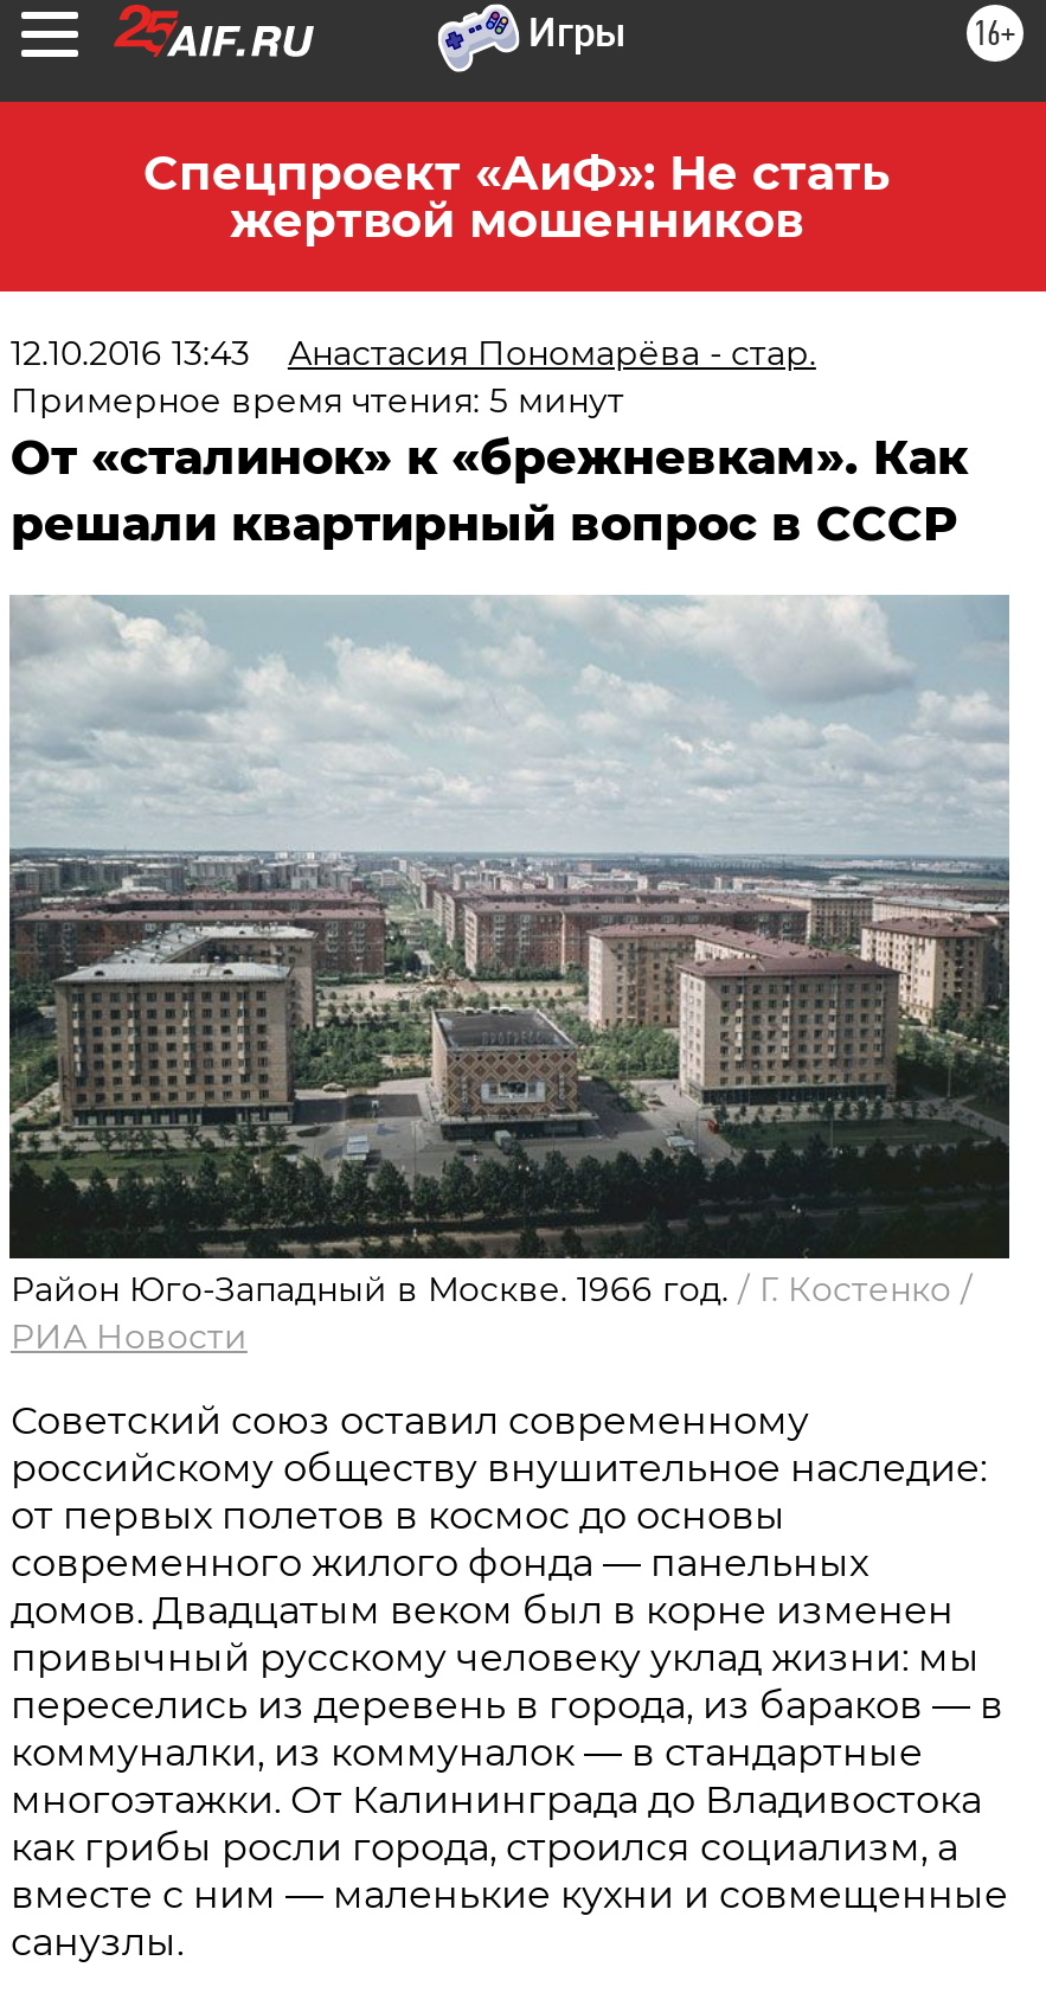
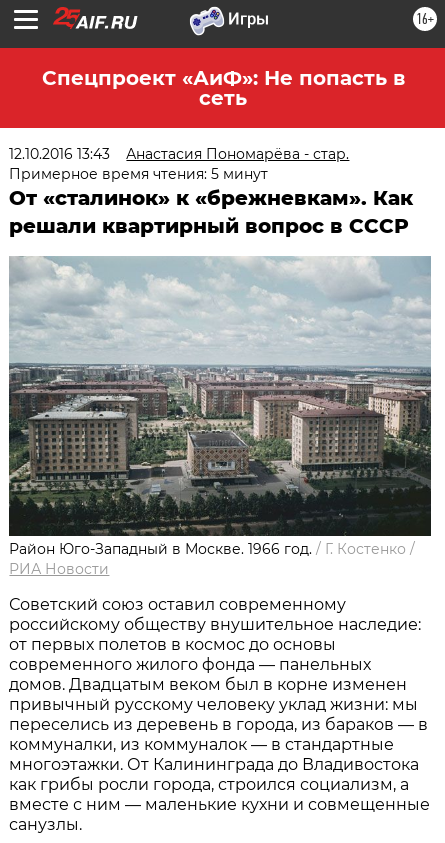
[143,145,890,249] Спецпроект «АиФ»: Не стать | жертвой мошенников -> [41,66,404,110] Спецпроект «АиФ»: Не попасть в | сеть

